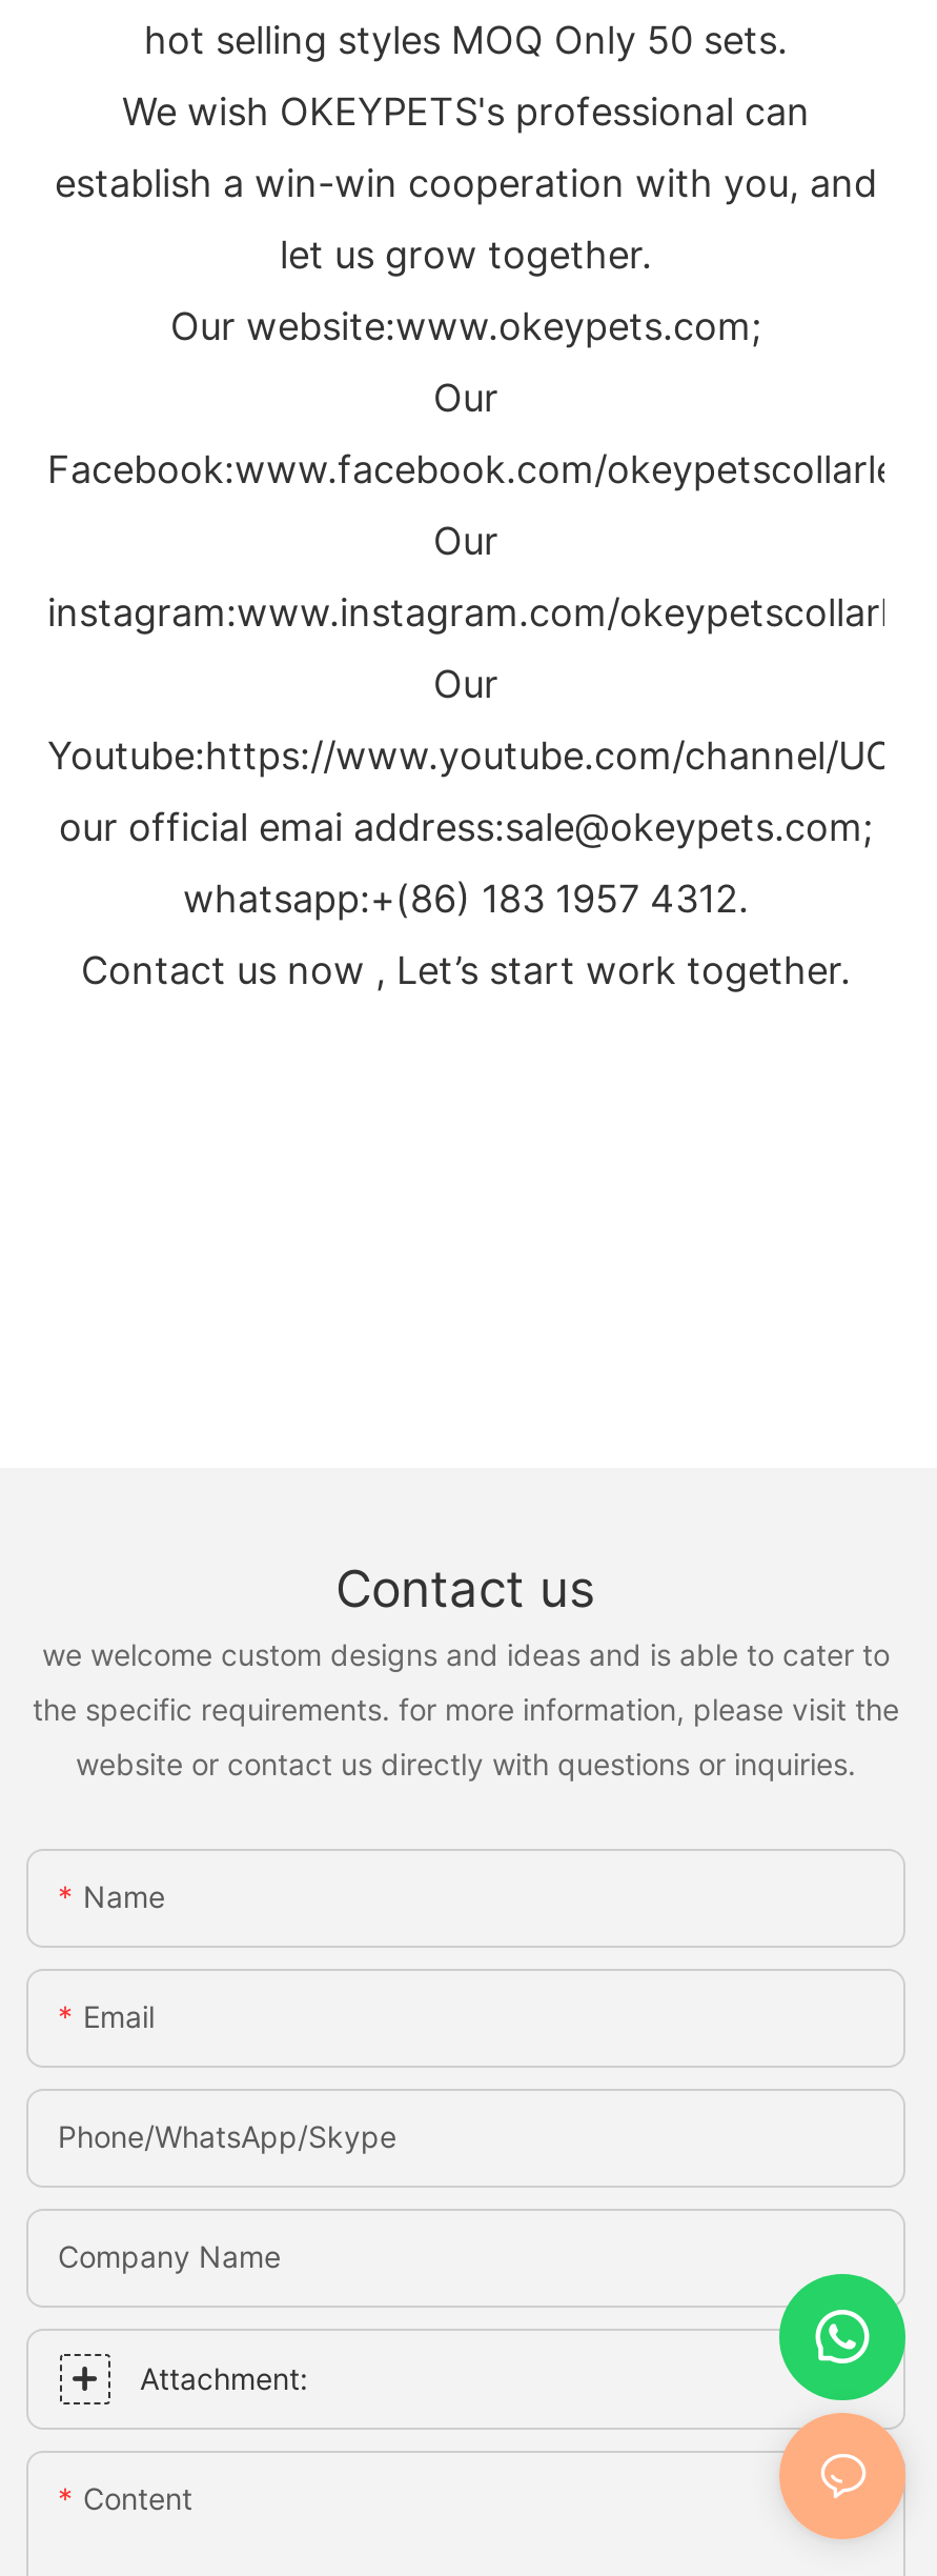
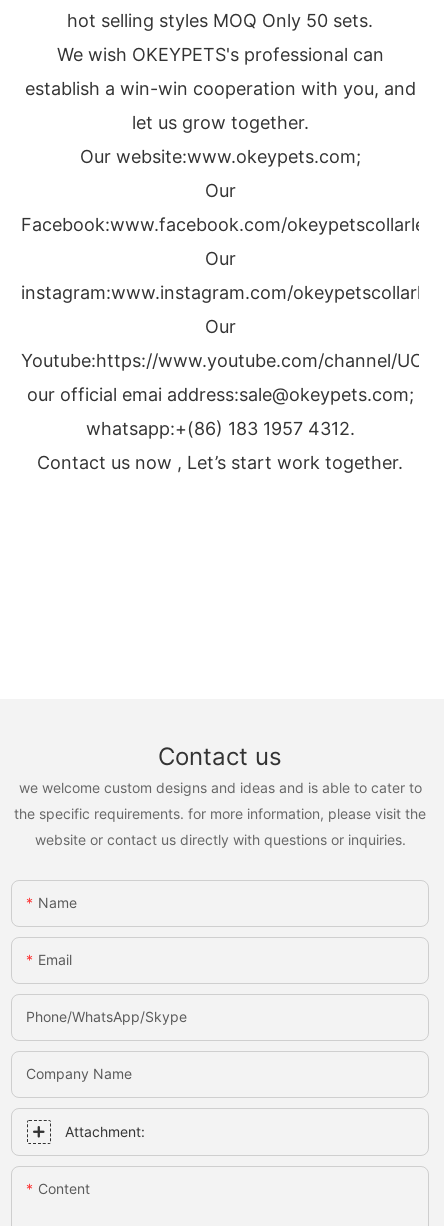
[775,2272,908,2543] [image] -> none

